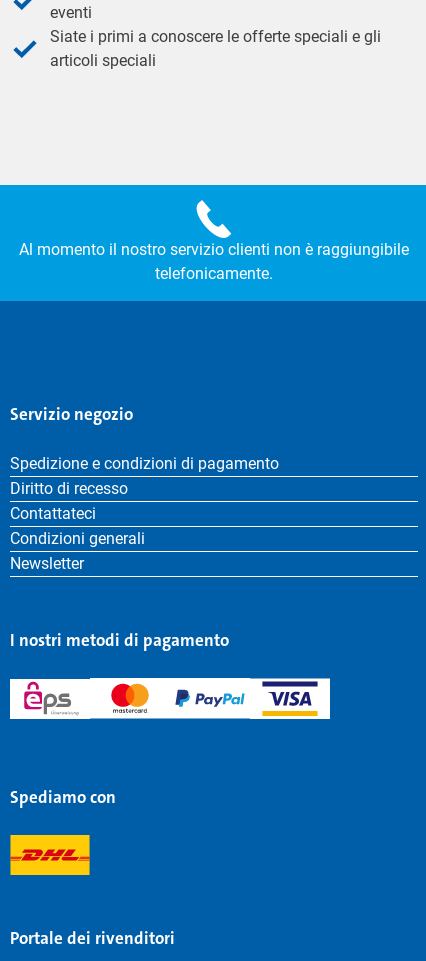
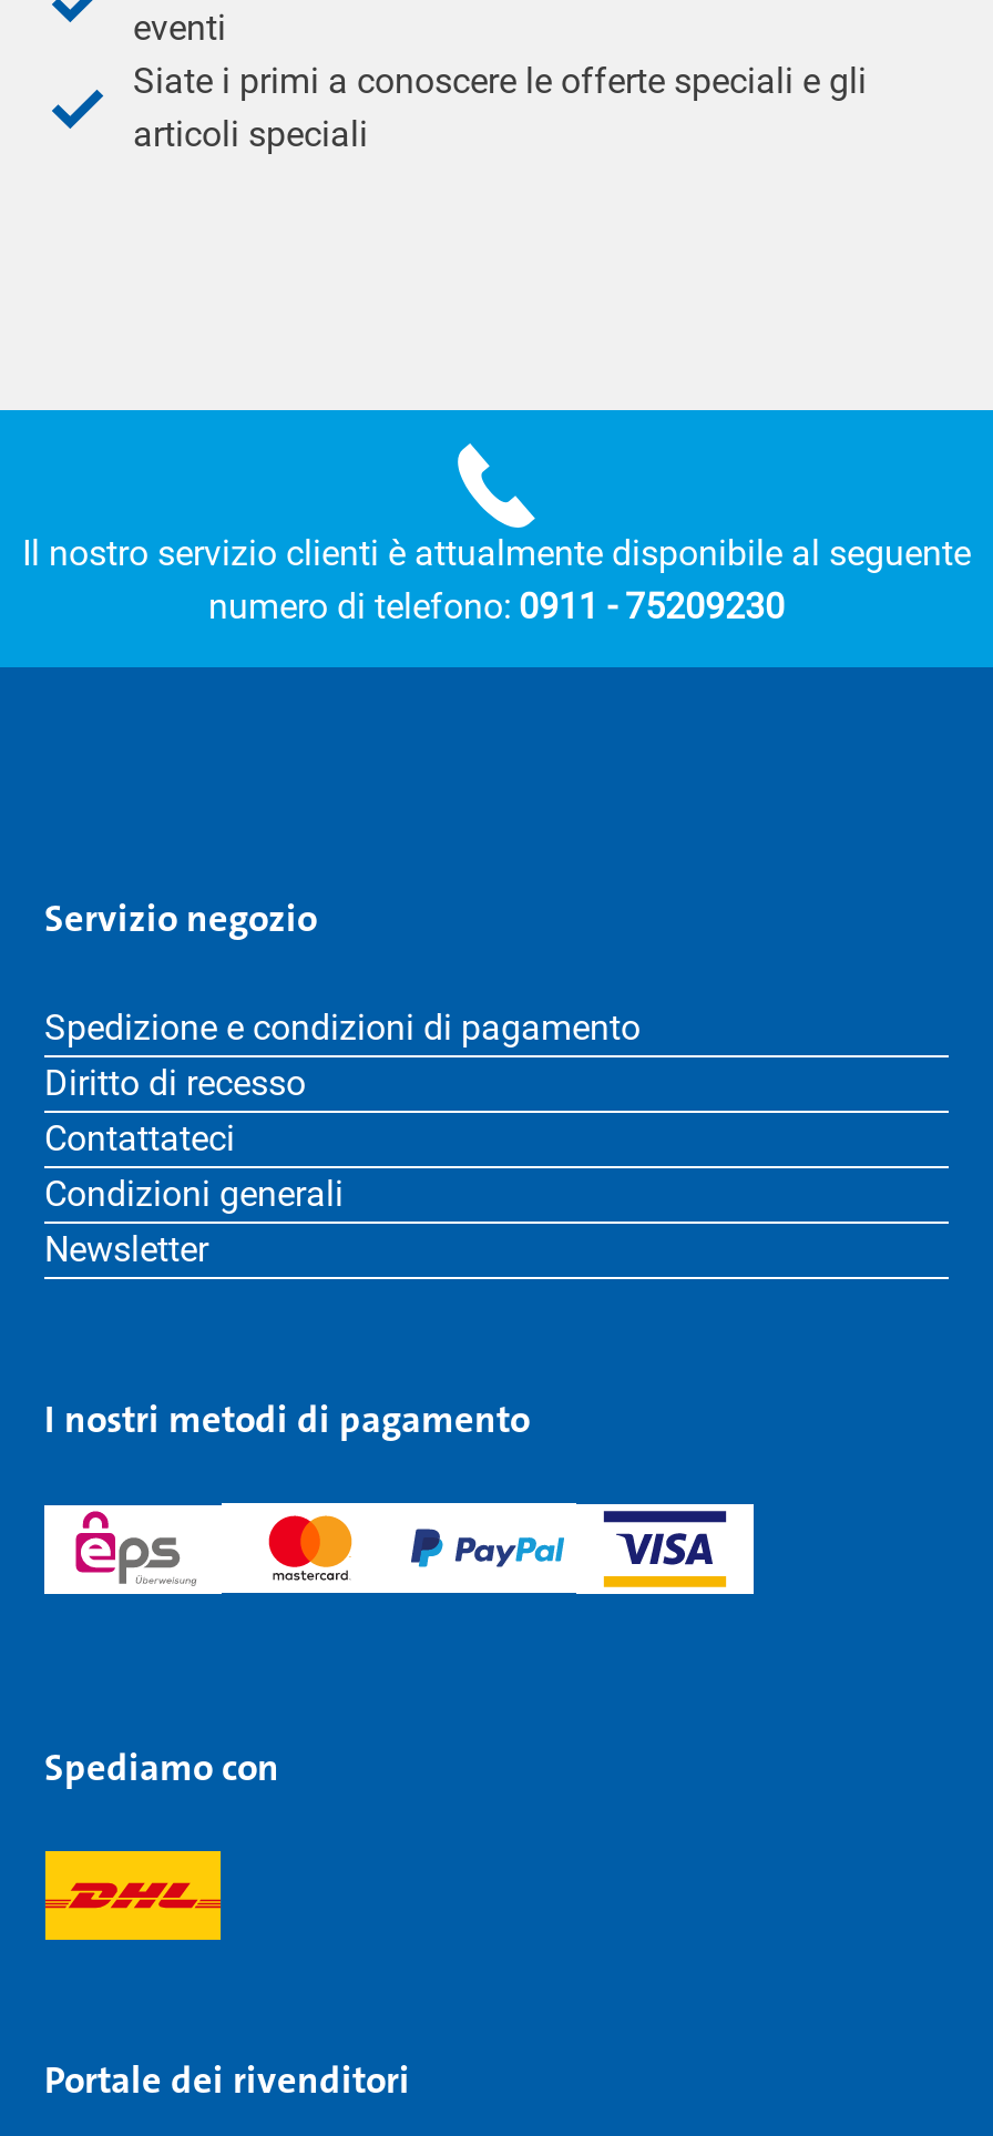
[19,240,409,283] Al momento il nostro servizio clienti non è raggiungibile | telefonicamente. -> [22,532,971,627] Il nostro servizio clienti è attualmente disponibile al seguente | numero di telefono: 0911 - 75209230

